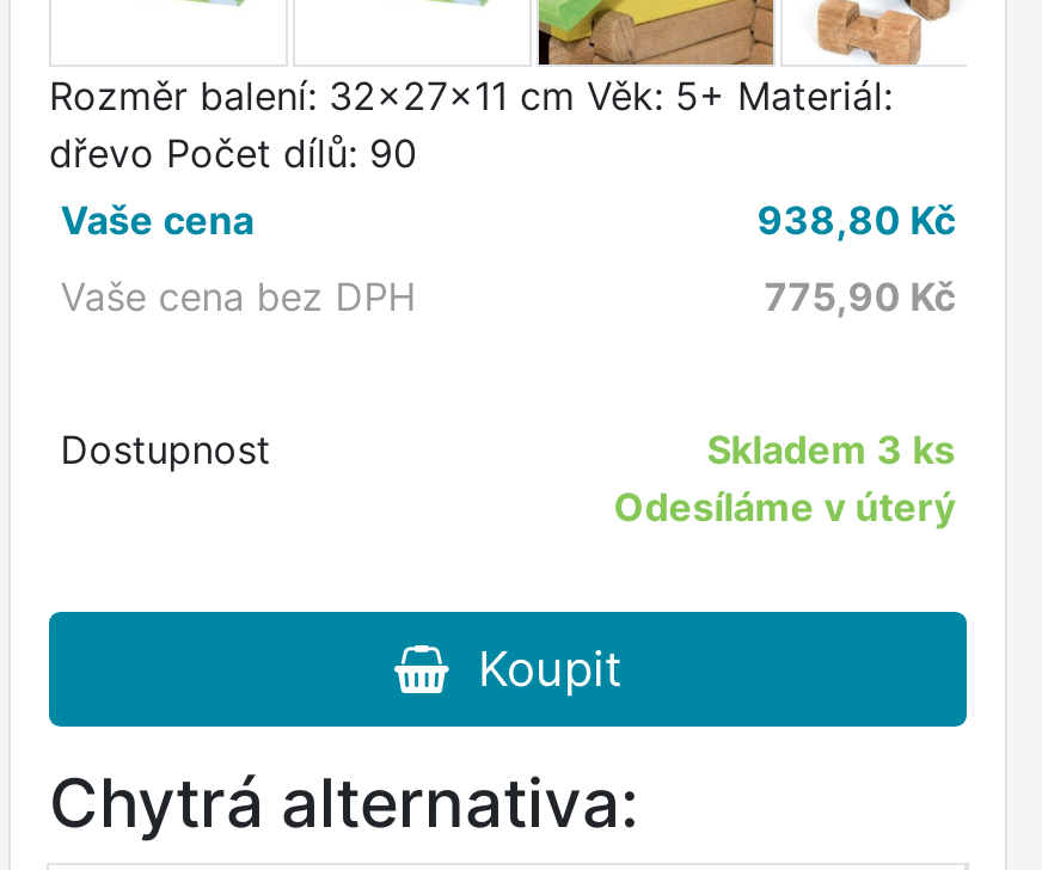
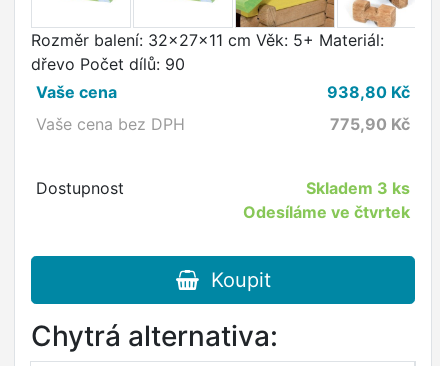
[613,483,955,531] Odesíláme v úterý -> [243,202,410,222] Odesíláme ve čtvrtek

